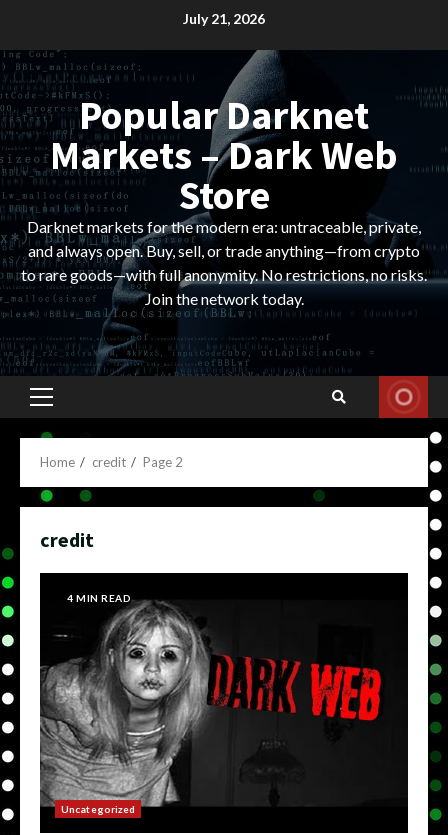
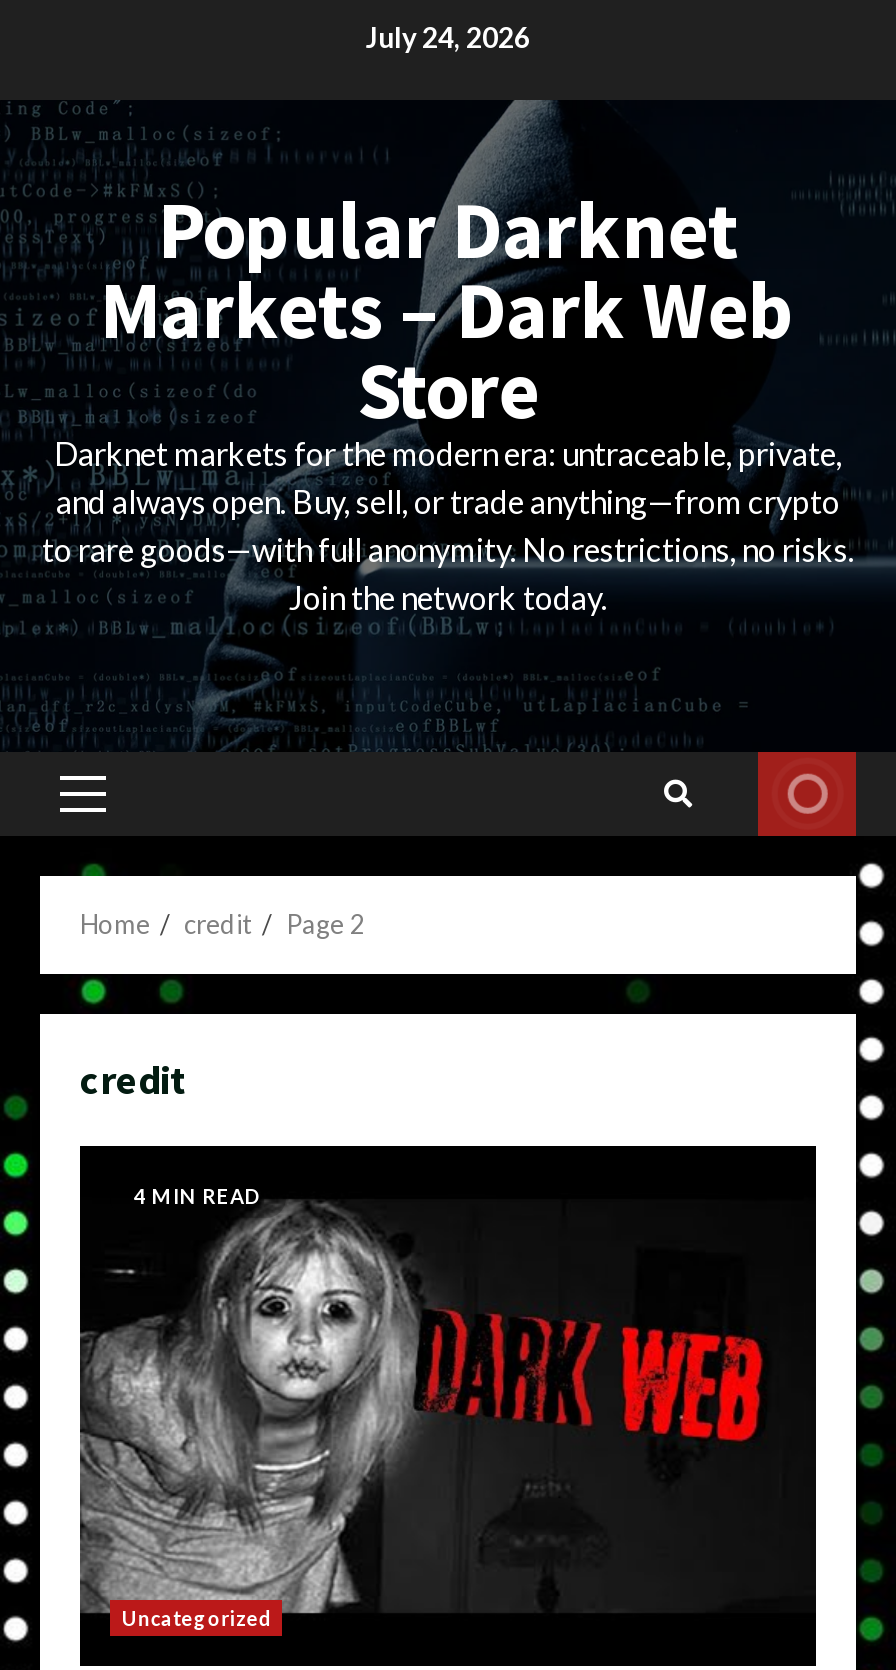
[183,9,265,26] July 21, 2026 -> [366,19,530,53] July 24, 2026

